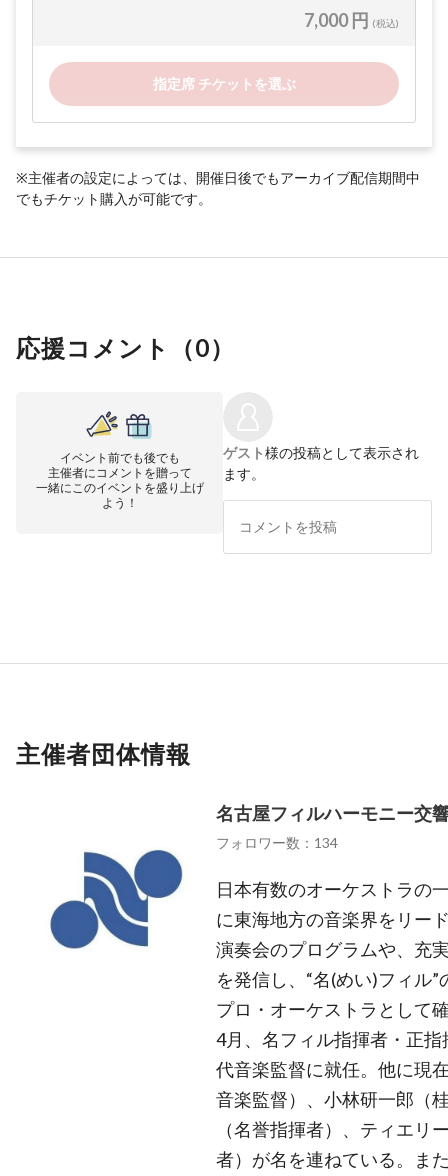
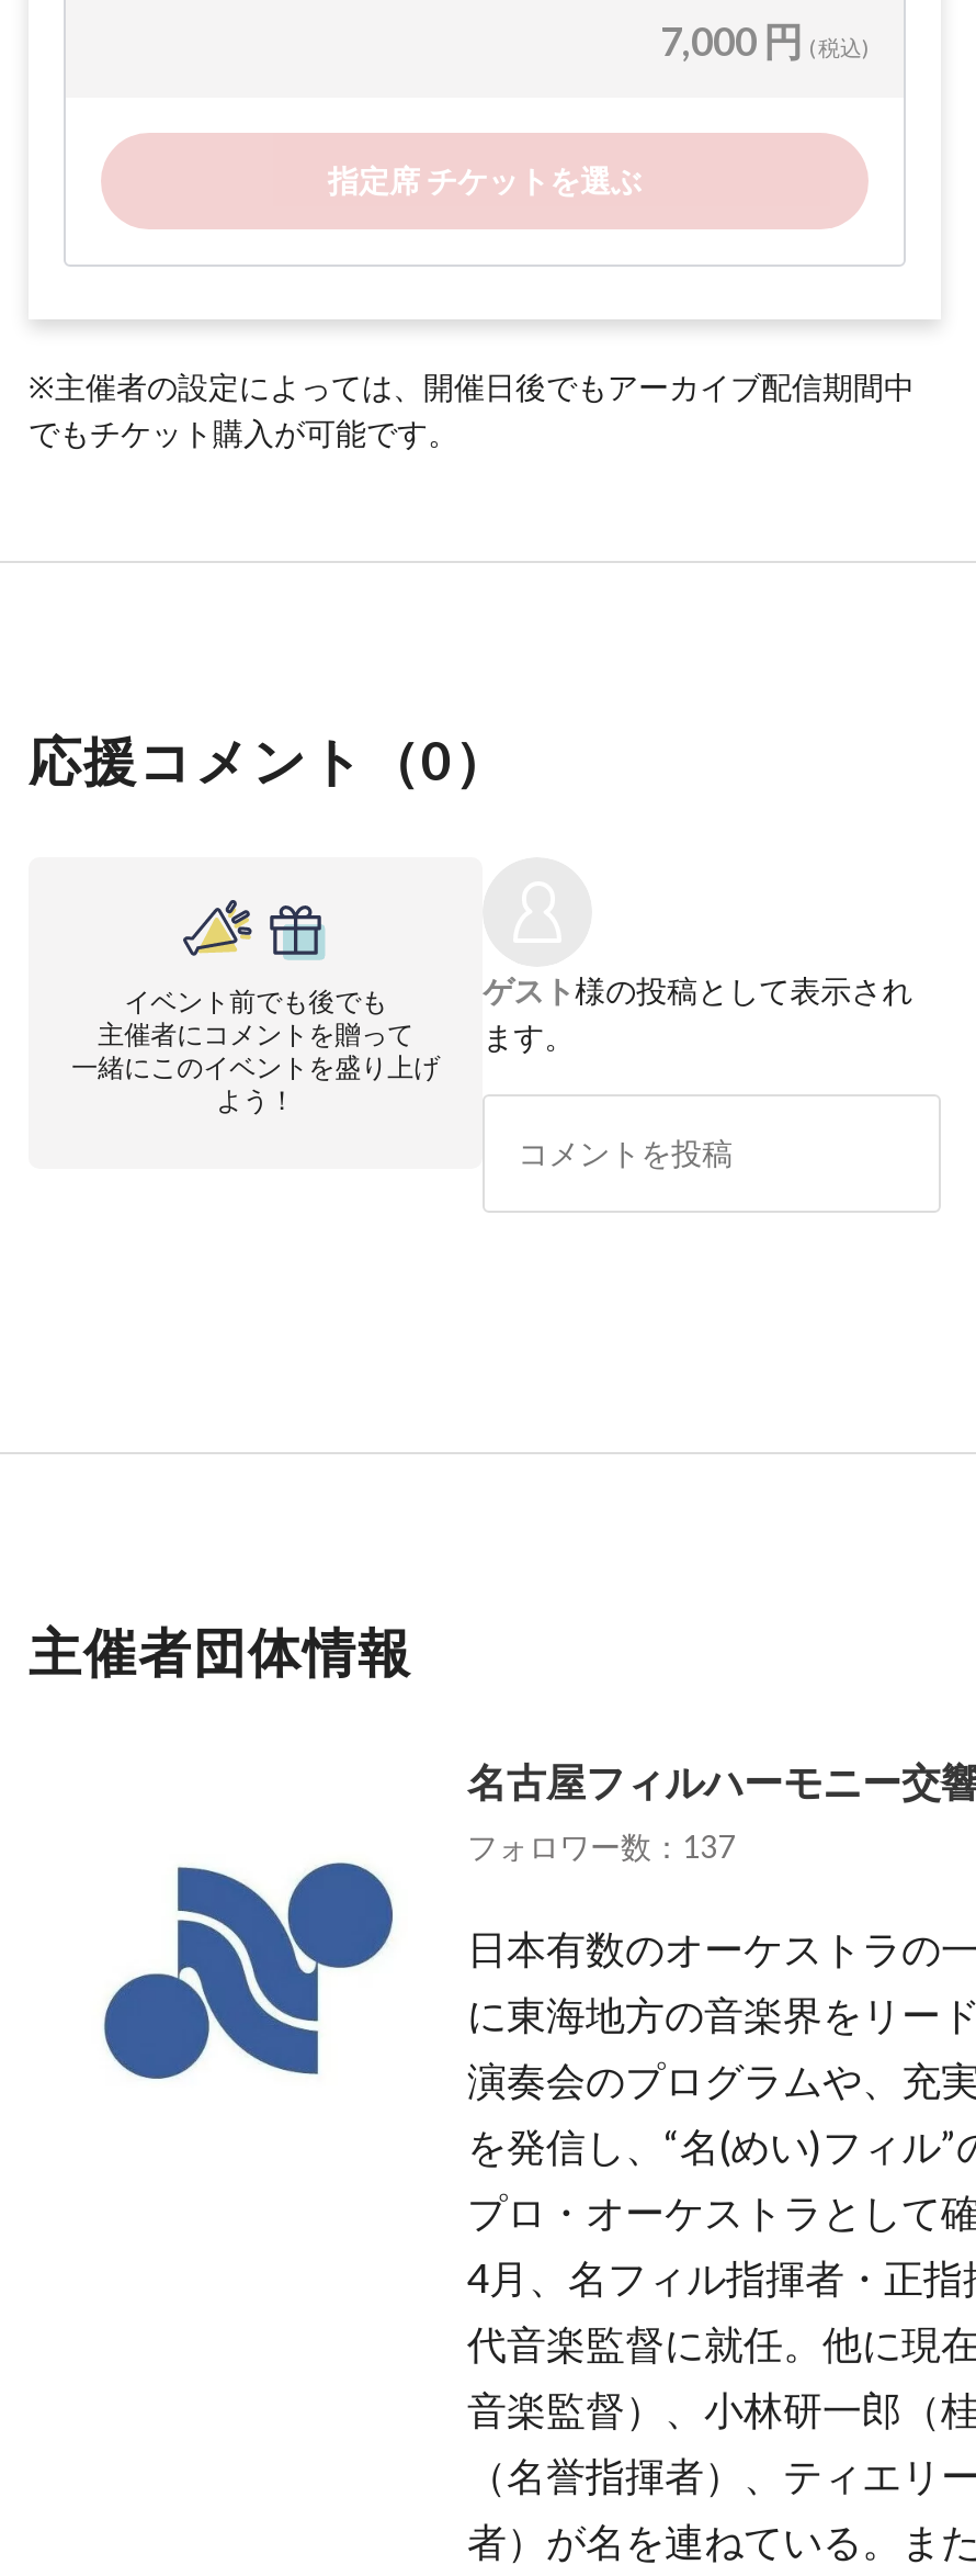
[216,834,338,851] フォロワー数：134 -> [467,1827,735,1865] フォロワー数：137

